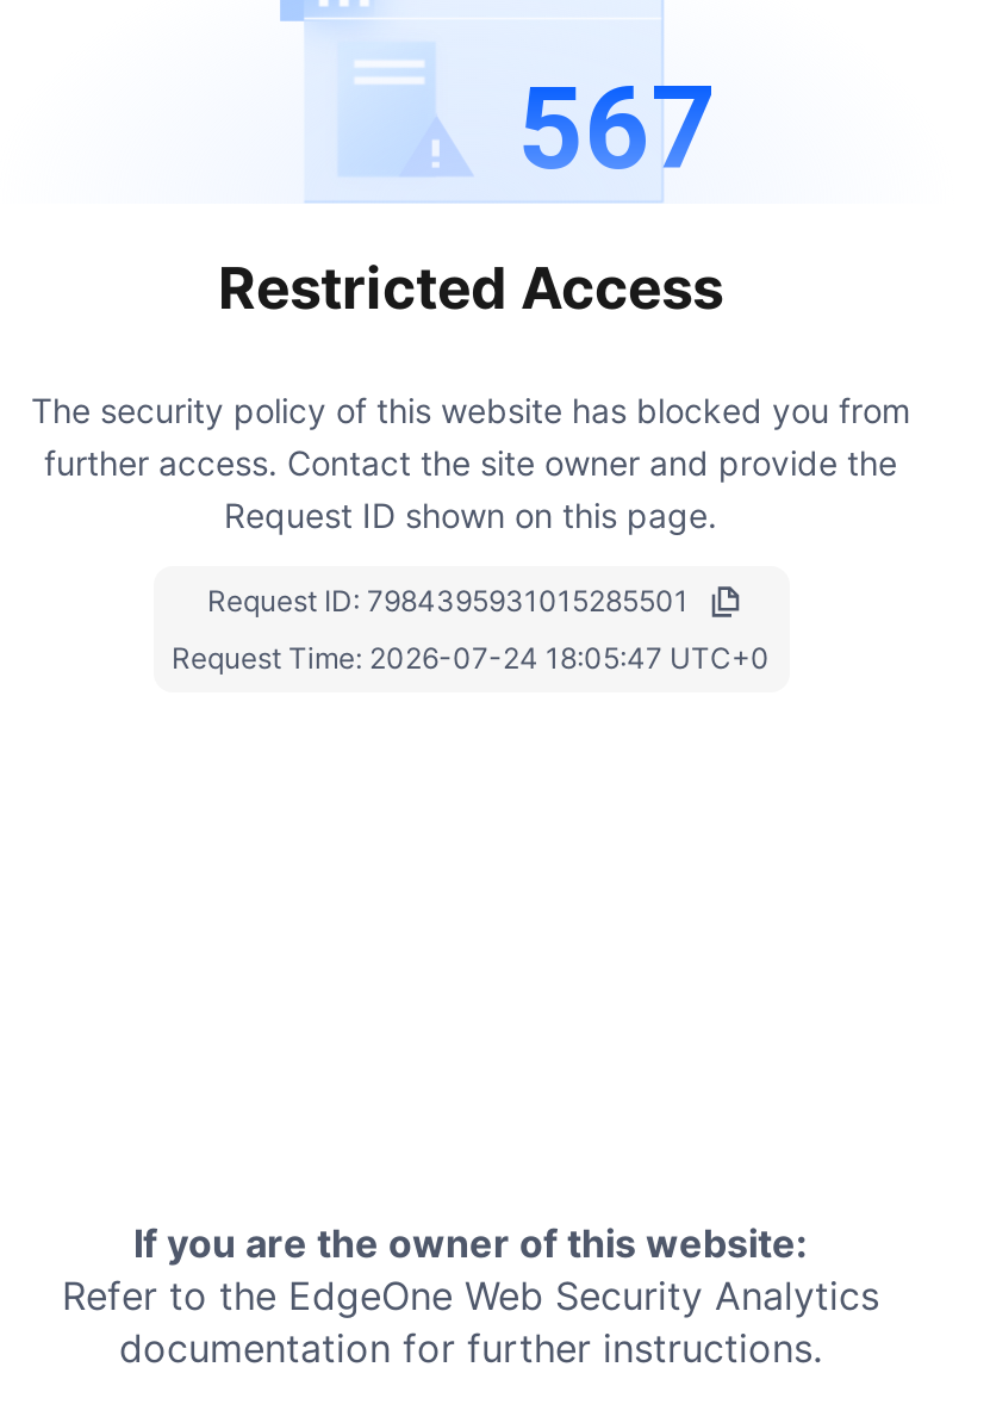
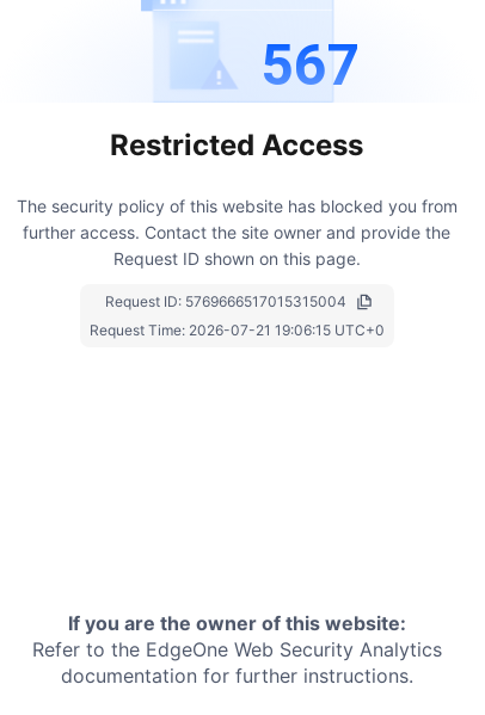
[207,582,689,618] Request ID: 7984395931015285501 -> [105,292,346,310] Request ID: 5769666517015315004
[172,639,770,675] Request Time: 2026-07-24 18:05:47 UTC+0 -> [89,321,384,339] Request Time: 2026-07-21 19:06:15 UTC+0

